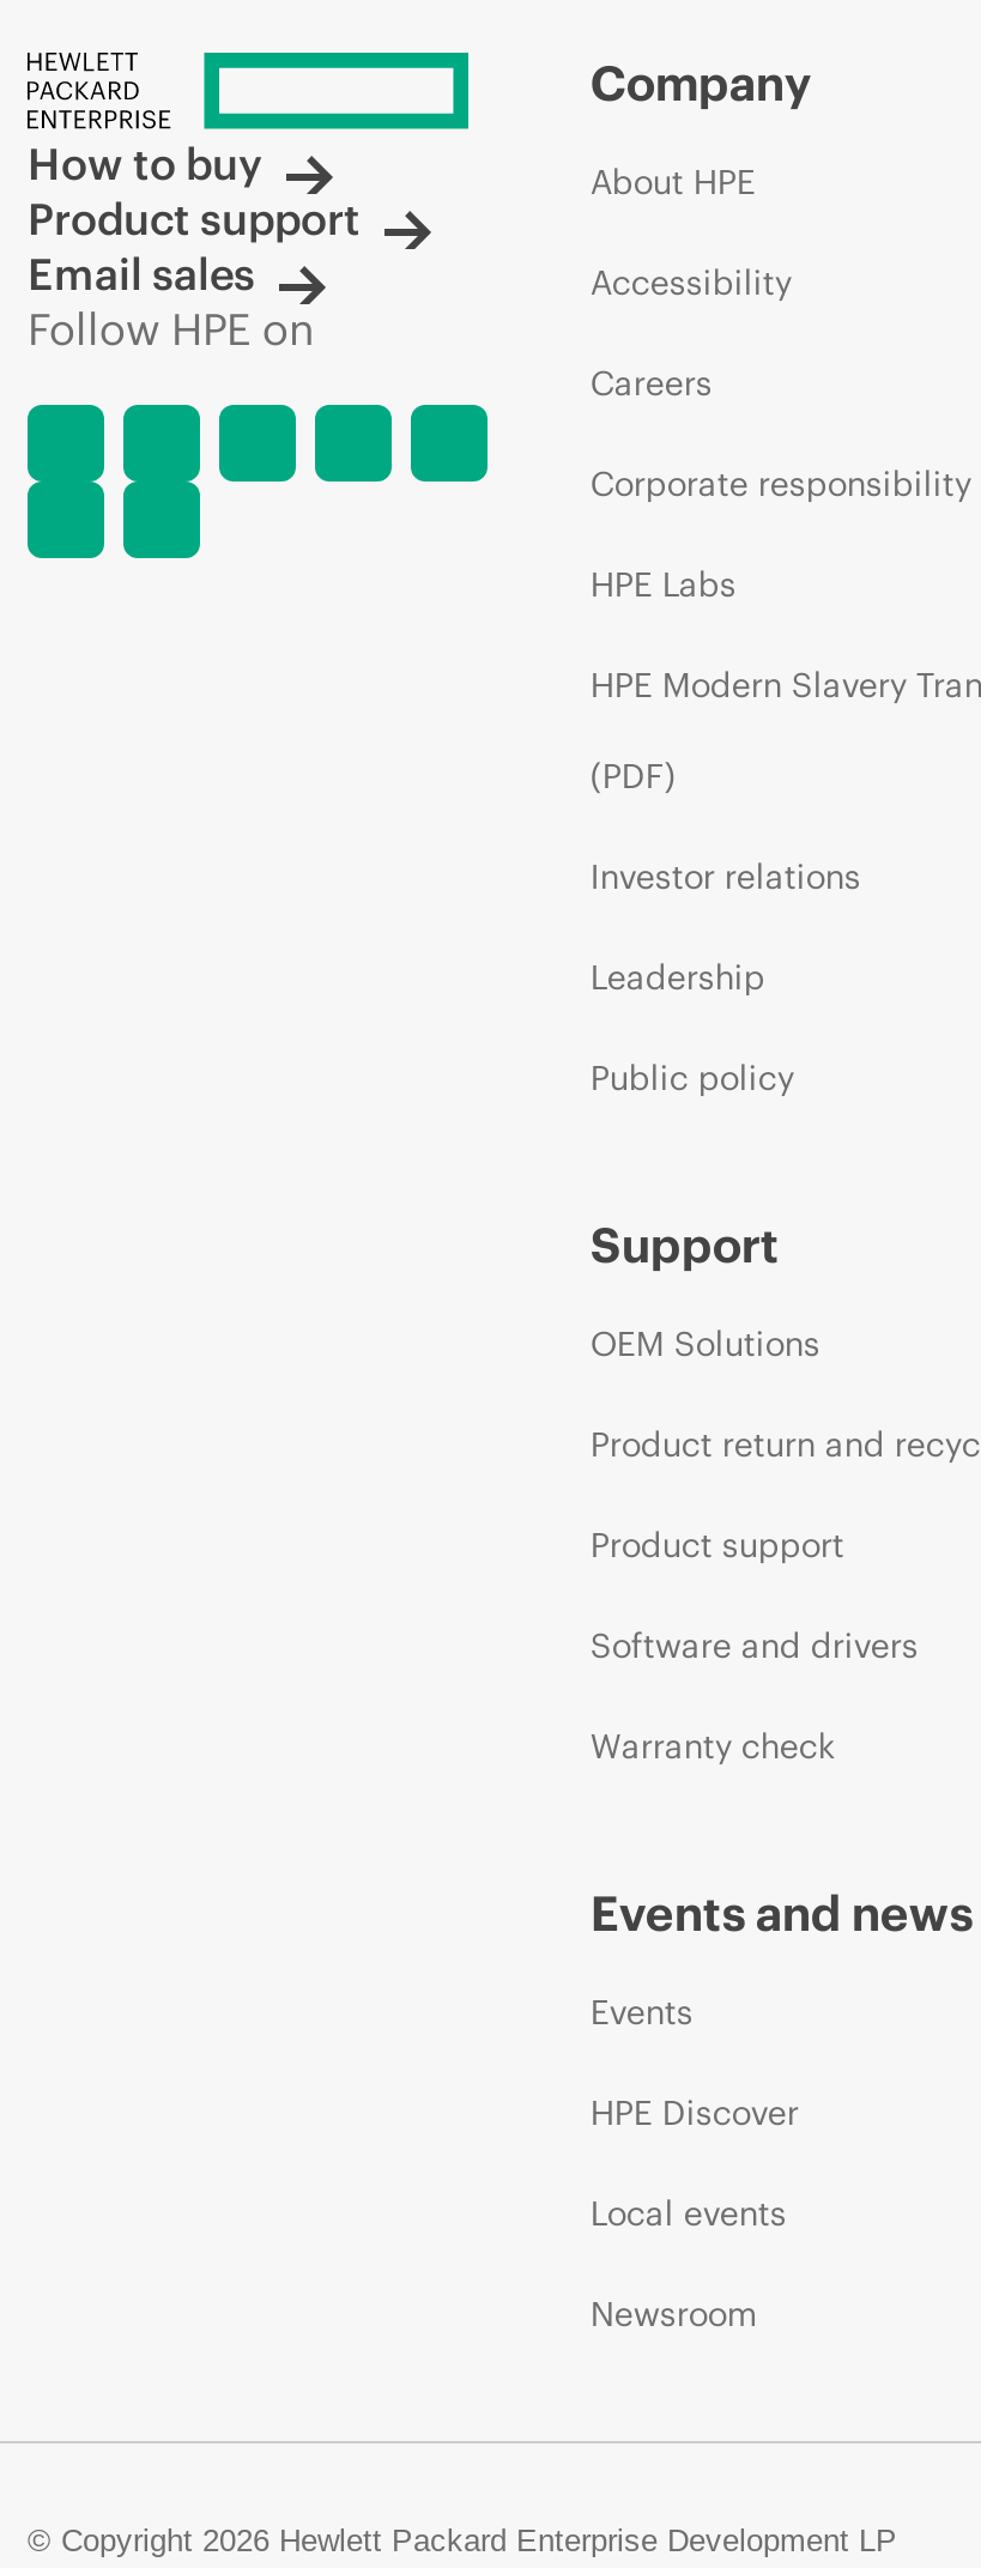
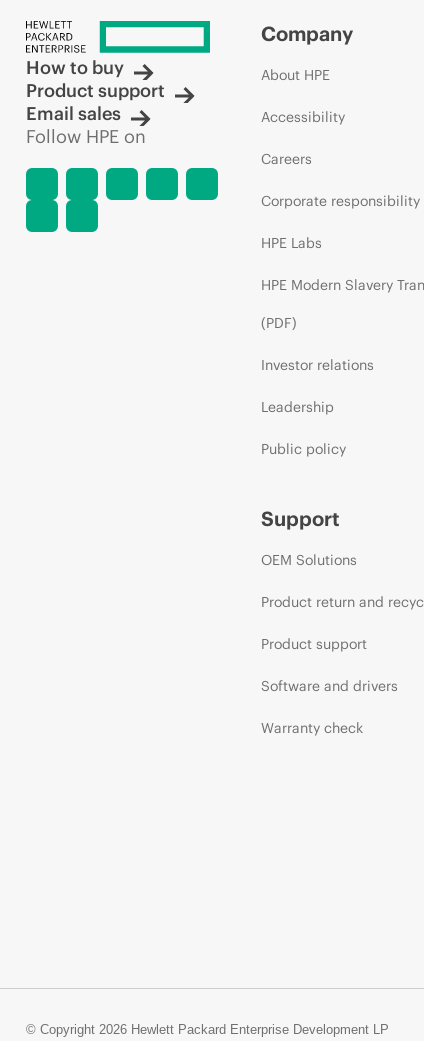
[590,1883,974,2336] Events and news | Events | HPE Discover | Local events | Newsroom -> none

